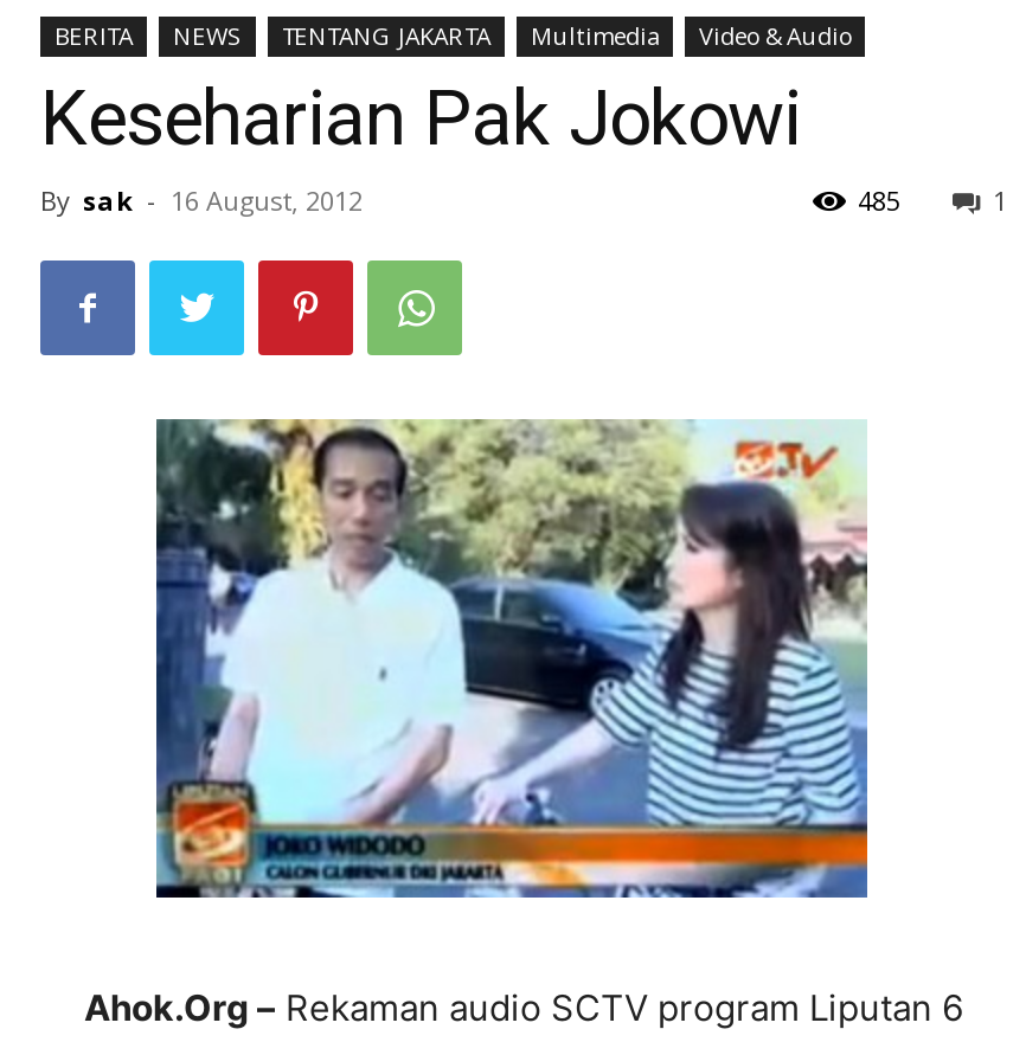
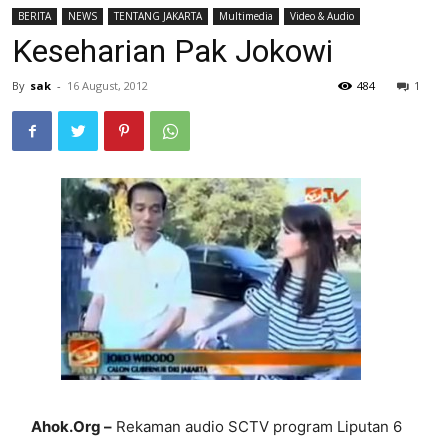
[858,182,900,218] 485 -> [357,78,375,93] 484

